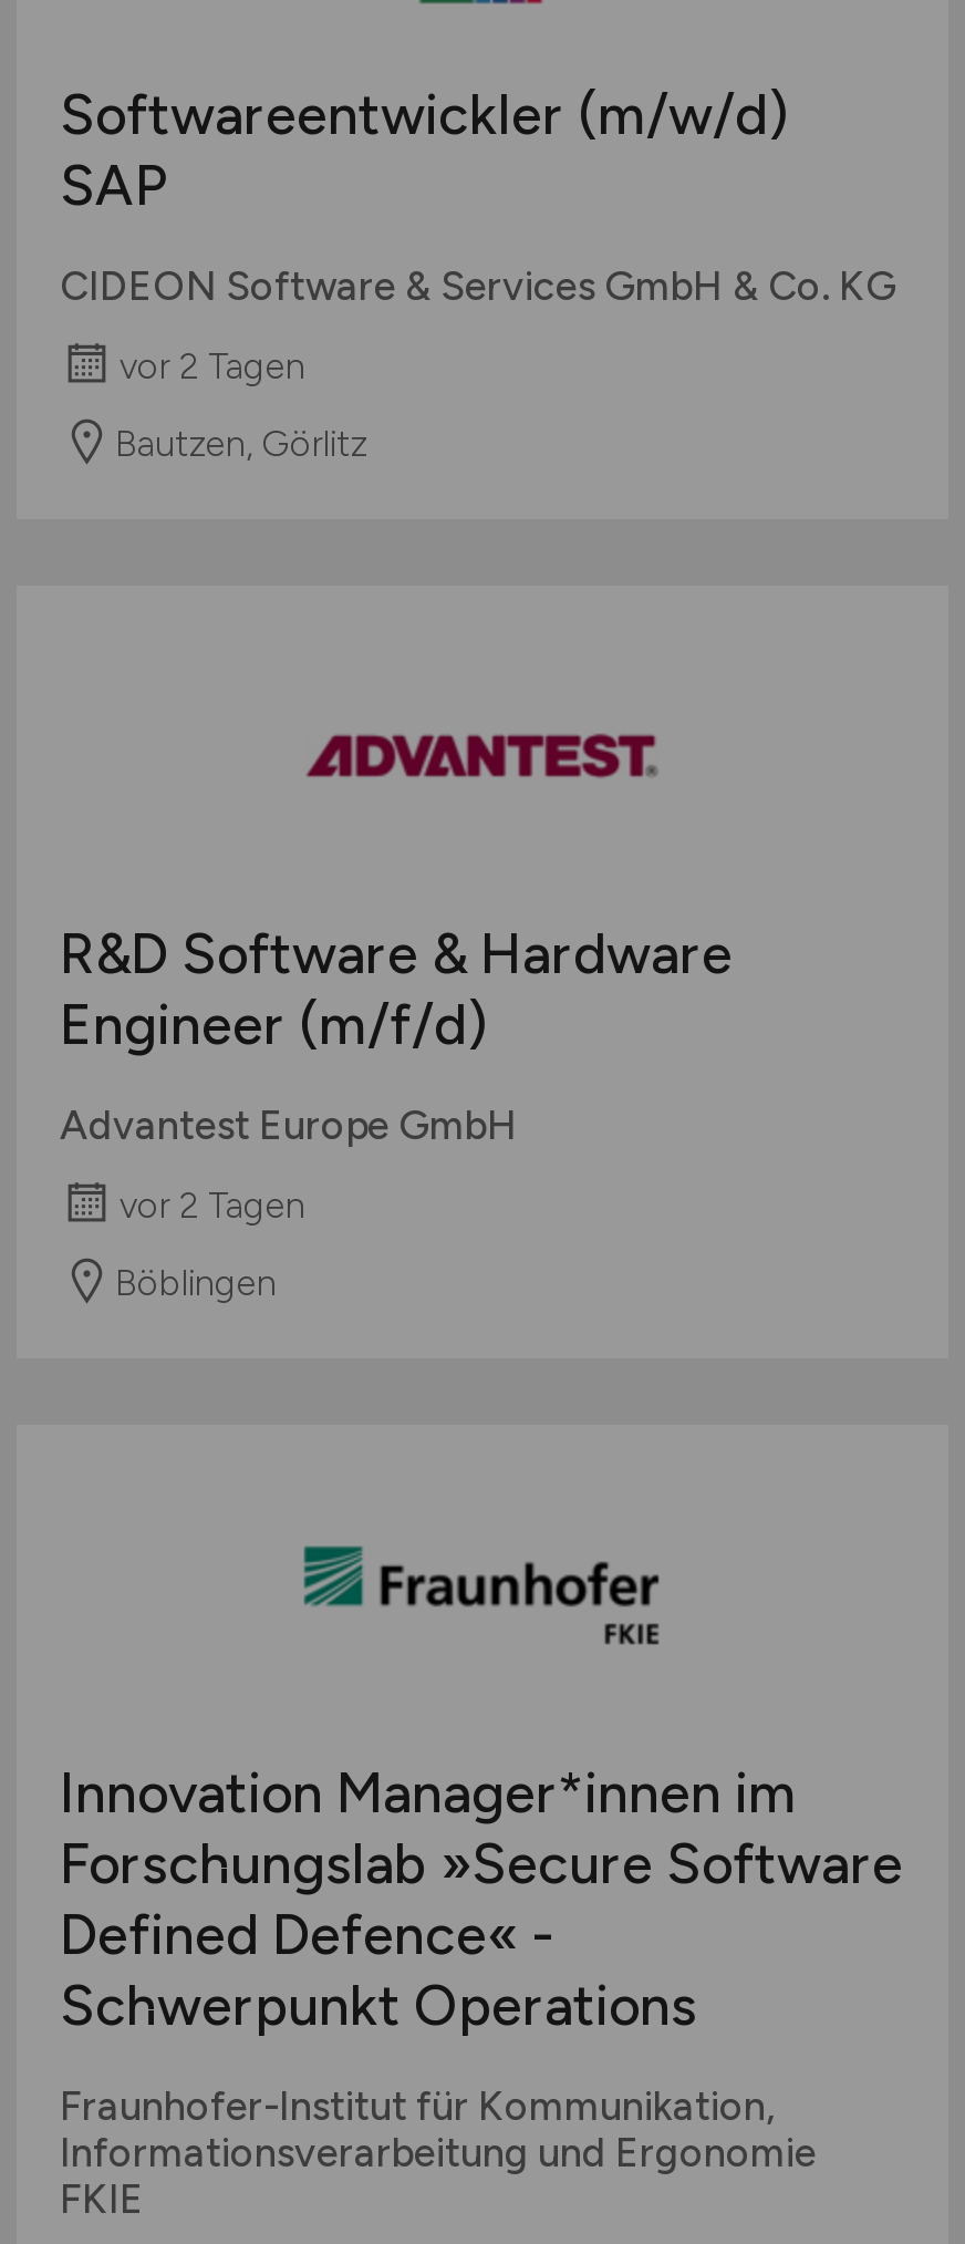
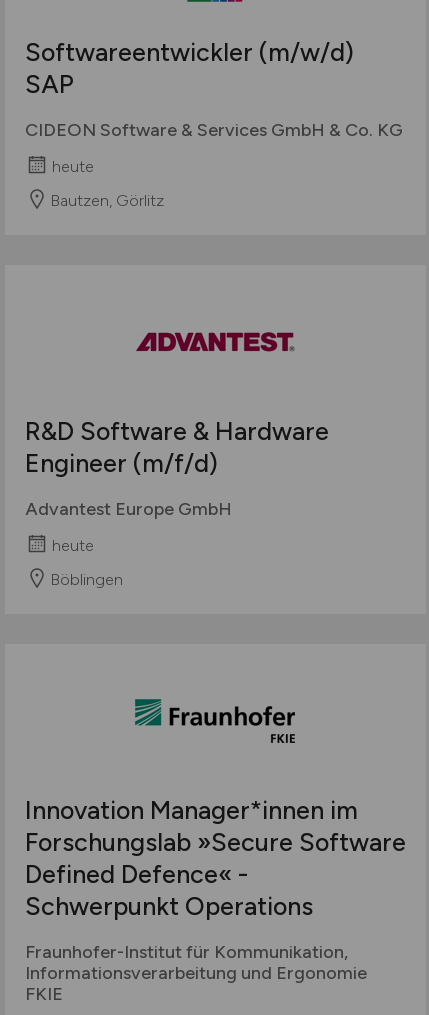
[120,346,305,388] vor 2 Tagen -> [51,156,93,175] heute
[120,1185,305,1228] vor 2 Tagen -> [51,535,93,554] heute

